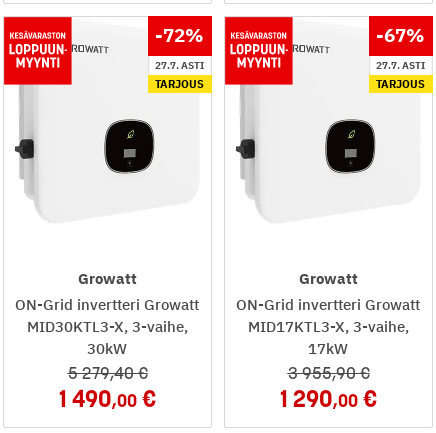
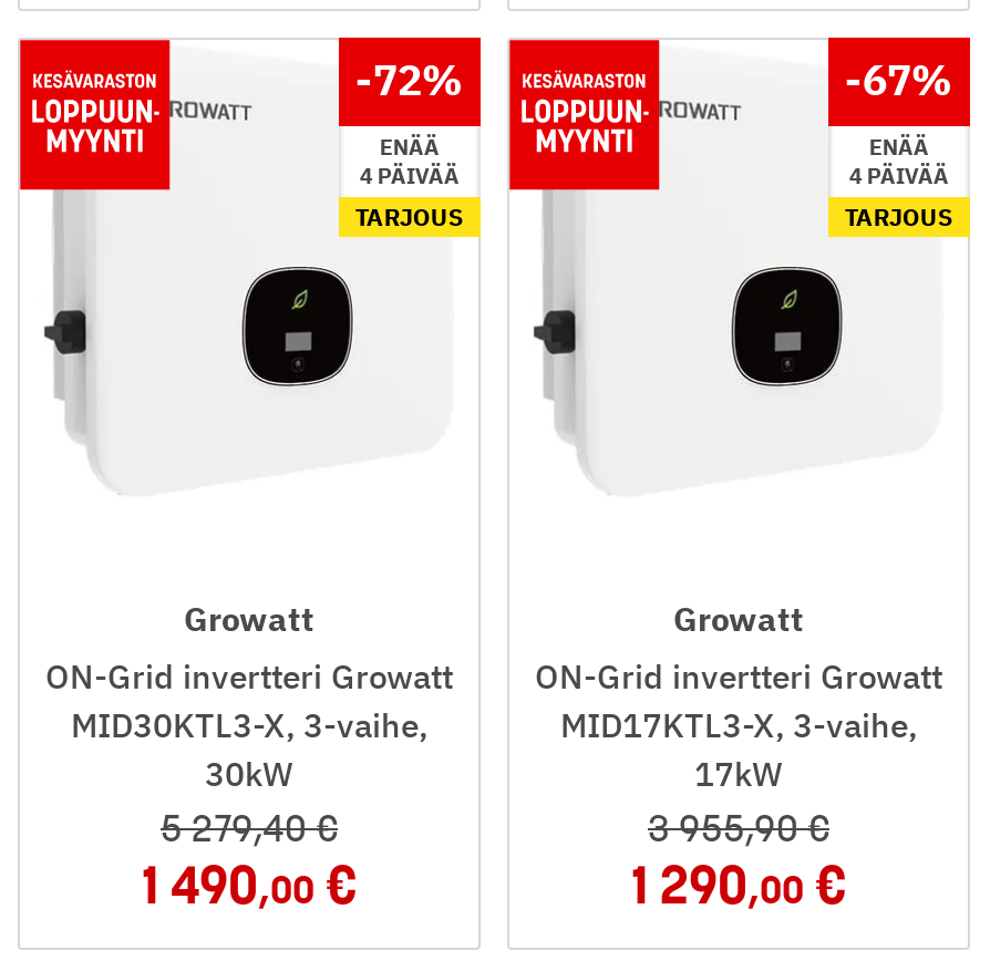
[155,59,204,72] 27.7. ASTI -> [360,133,459,191] ENÄÄ | 4 PÄIVÄÄ
[376,59,425,72] 27.7. ASTI -> [849,133,949,191] ENÄÄ | 4 PÄIVÄÄ

